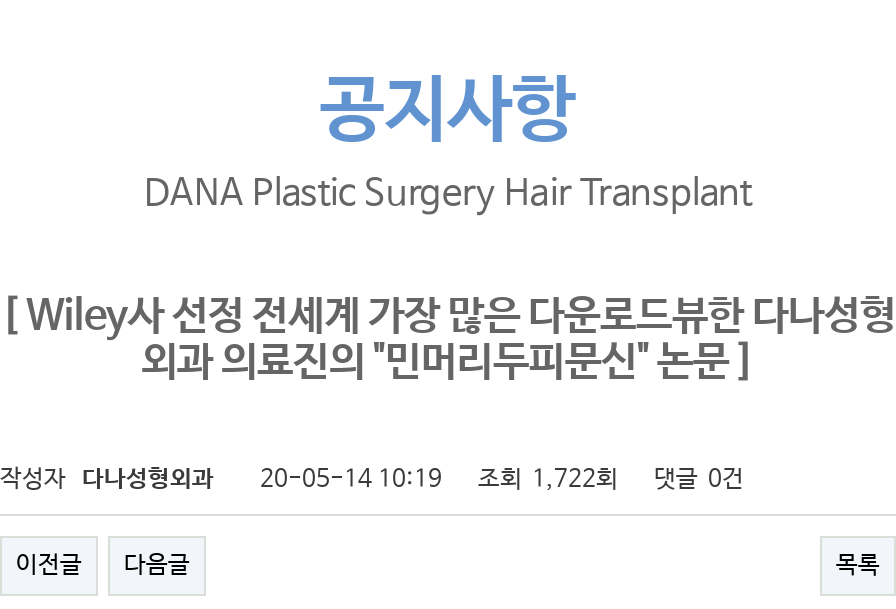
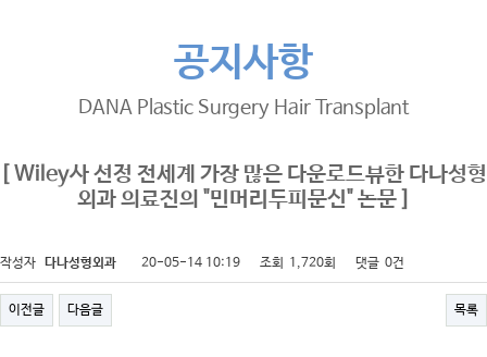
[0,466,744,494] 작성자 다나성형외과 20-05-14 10:19 조회 1,722회 댓글 0건 -> [0,256,404,271] 작성자 다나성형외과 20-05-14 10:19 조회 1,720회 댓글 0건

